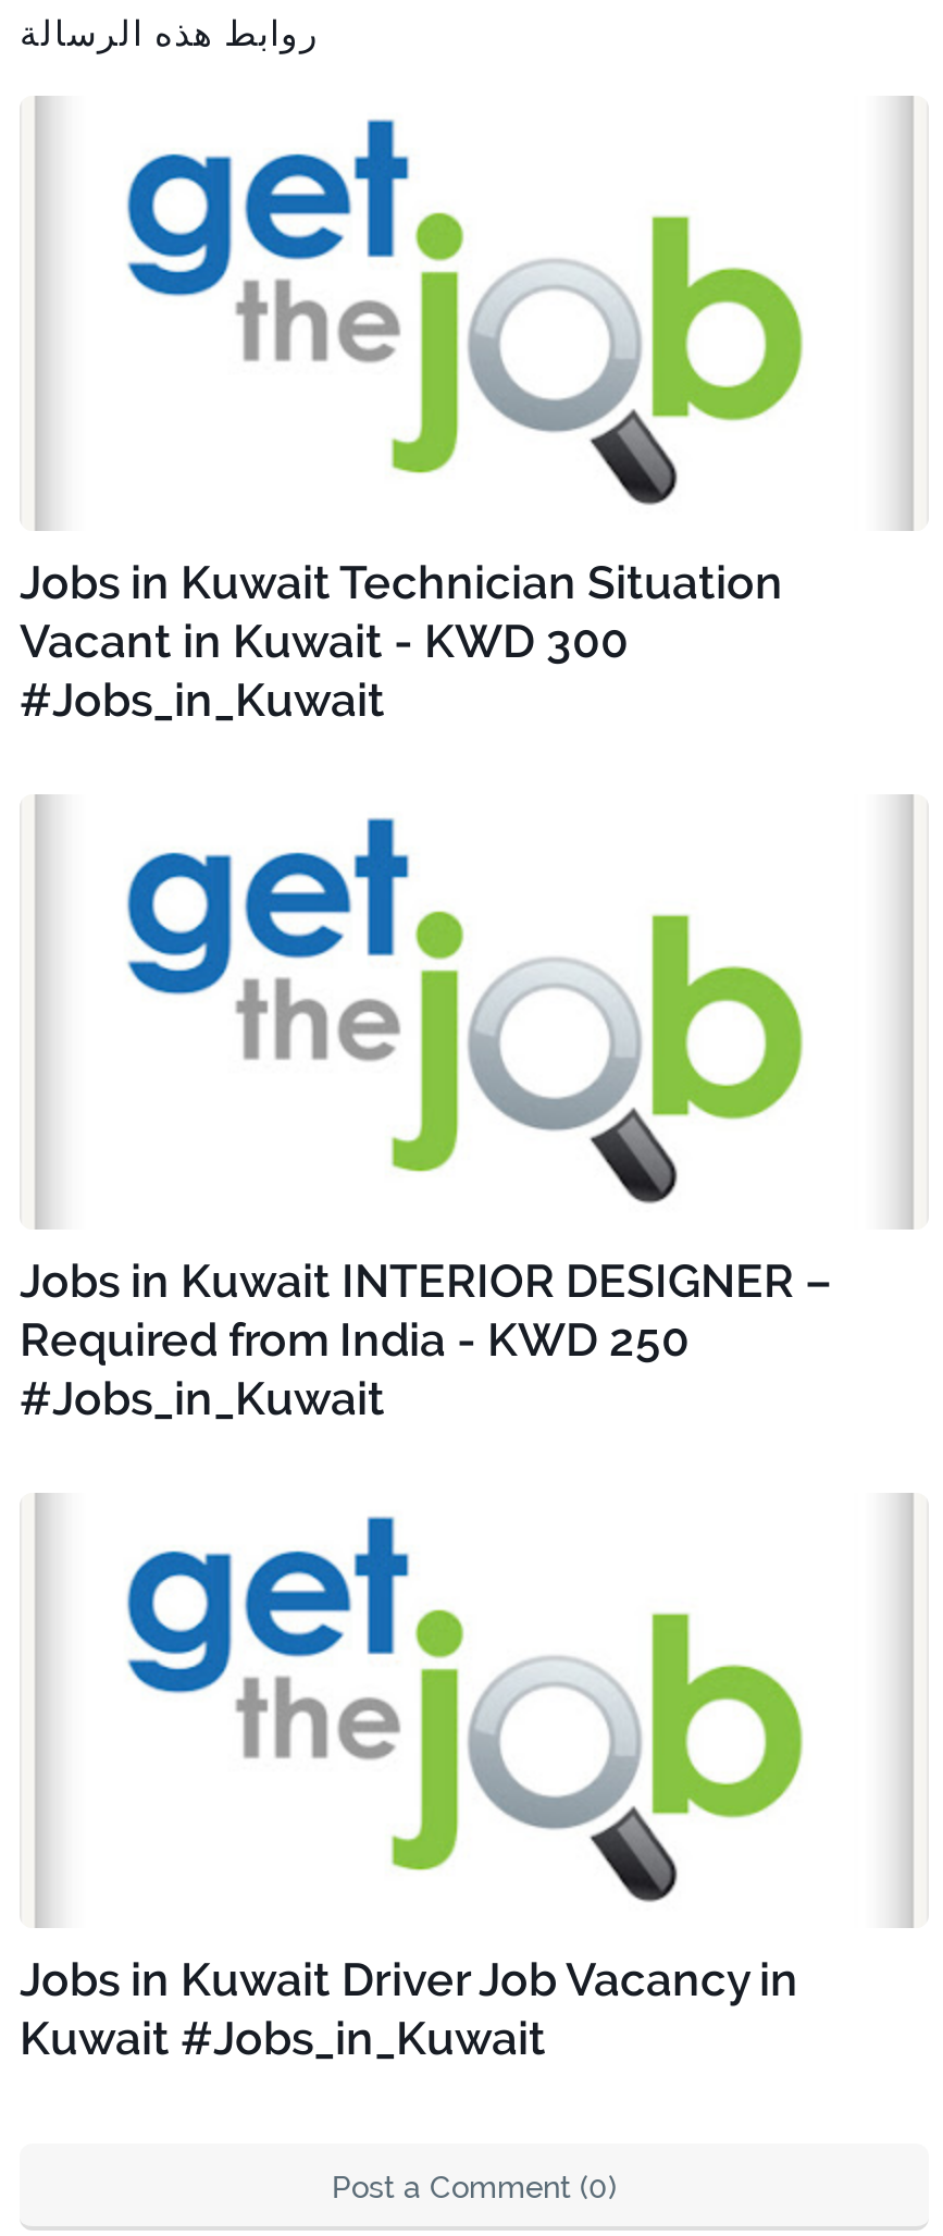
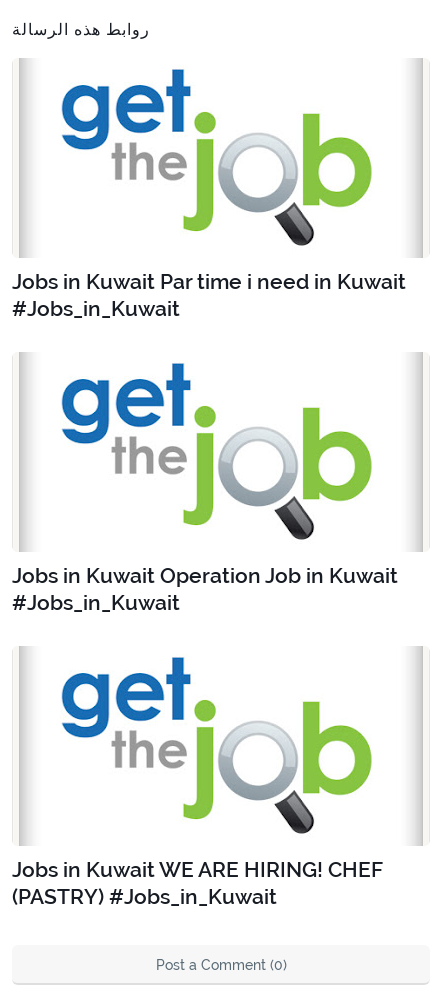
[20,556,783,669] Jobs in Kuwait Technician Situation | Vacant in Kuwait - KWD 300 -> [12,269,406,294] Jobs in Kuwait Par time i need in Kuwait
[20,1254,831,1367] Jobs in Kuwait INTERIOR DESIGNER – | Required from India - KWD 250 -> [12,563,398,588] Jobs in Kuwait Operation Job in Kuwait
[20,1953,798,2007] Jobs in Kuwait Driver Job Vacancy in -> [12,857,383,882] Jobs in Kuwait WE ARE HIRING! CHEF
[20,2011,546,2066] Kuwait #Jobs_in_Kuwait -> [12,884,277,909] (PASTRY) #Jobs_in_Kuwait

